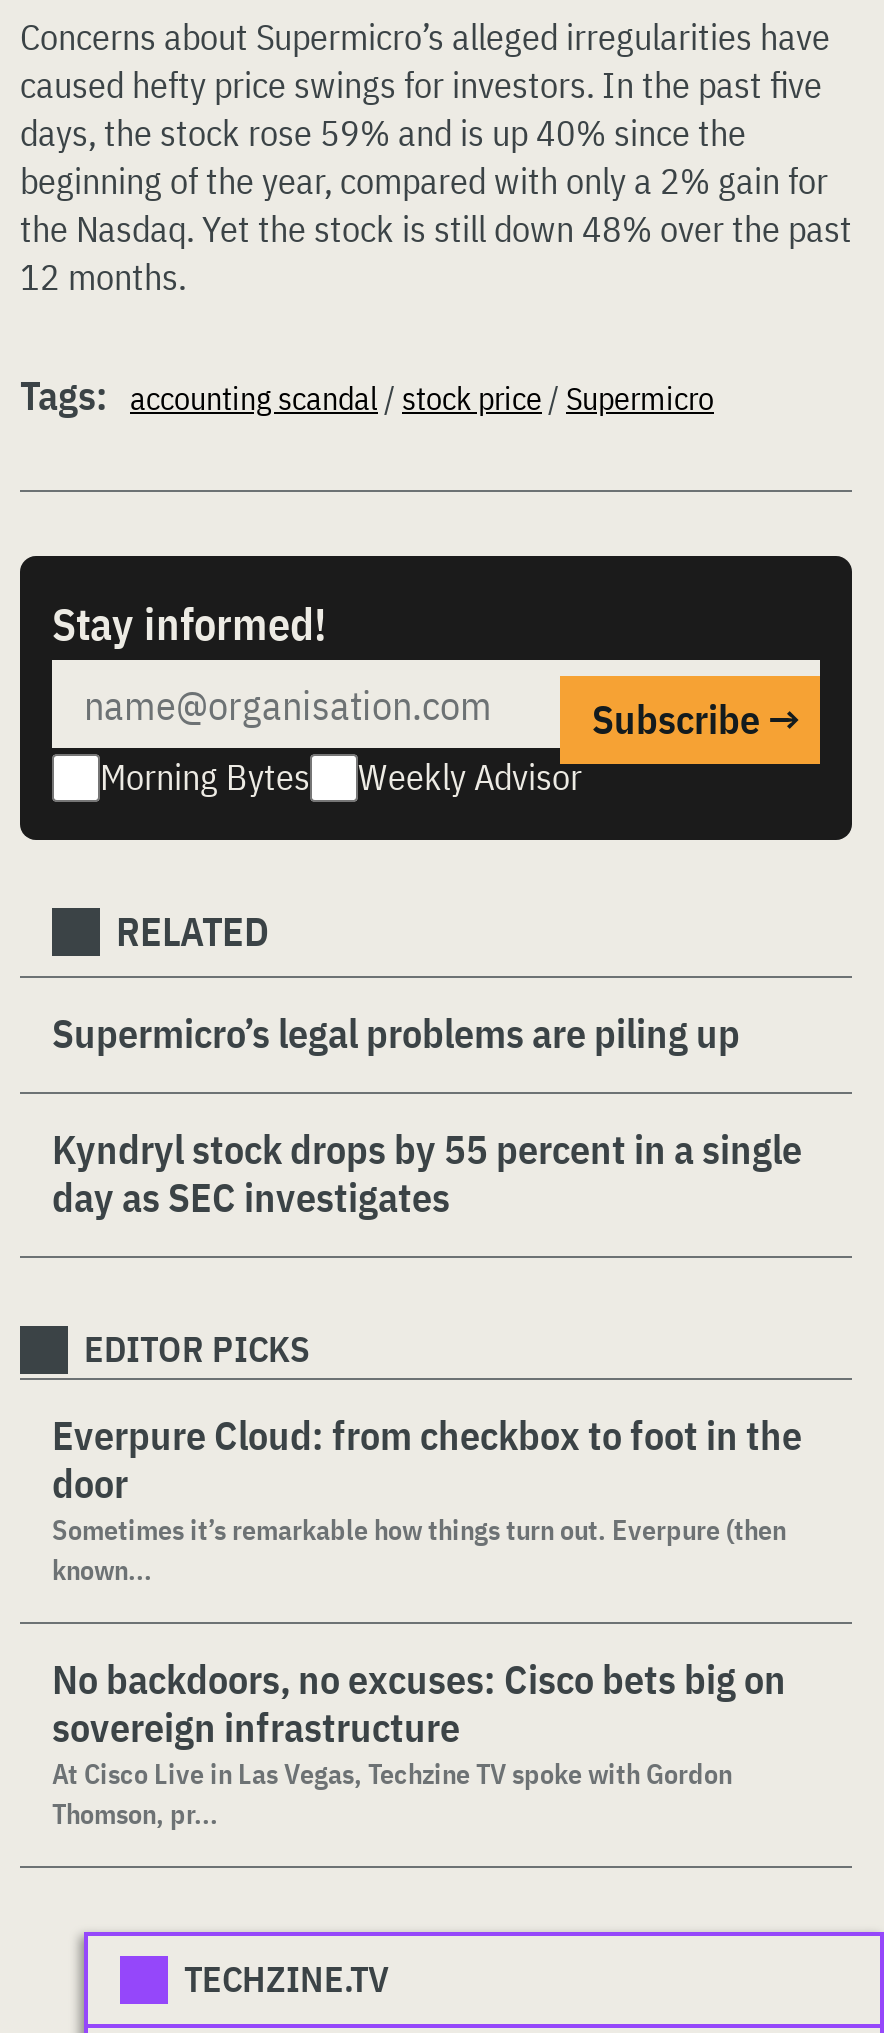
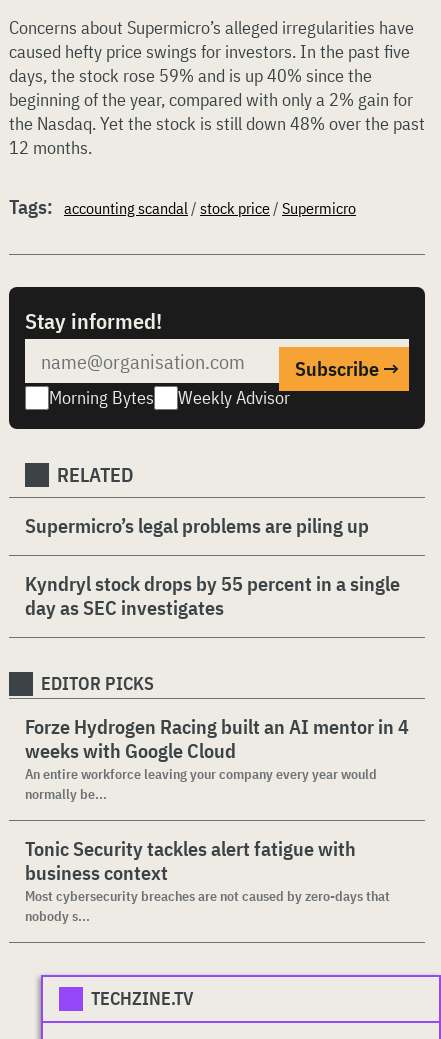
[52,1408,802,1588] Everpure Cloud: from checkbox to foot in the | door | Sometimes it’s remarkable how things turn out. Everpure (then | known... -> [25,713,409,803] Forze Hydrogen Racing built an AI mentor in 4 | weeks with Google Cloud | An entire workforce leaving your company every year would | normally be...
[52,1652,786,1832] No backdoors, no excuses: Cisco bets big on | sovereign infrastructure | At Cisco Live in Las Vegas, Techzine TV spoke with Gordon | Thomson, pr... -> [25,835,390,925] Tonic Security tackles alert fatigue with | business context | Most cybersecurity breaches are not caused by zero-days that | nobody s...

